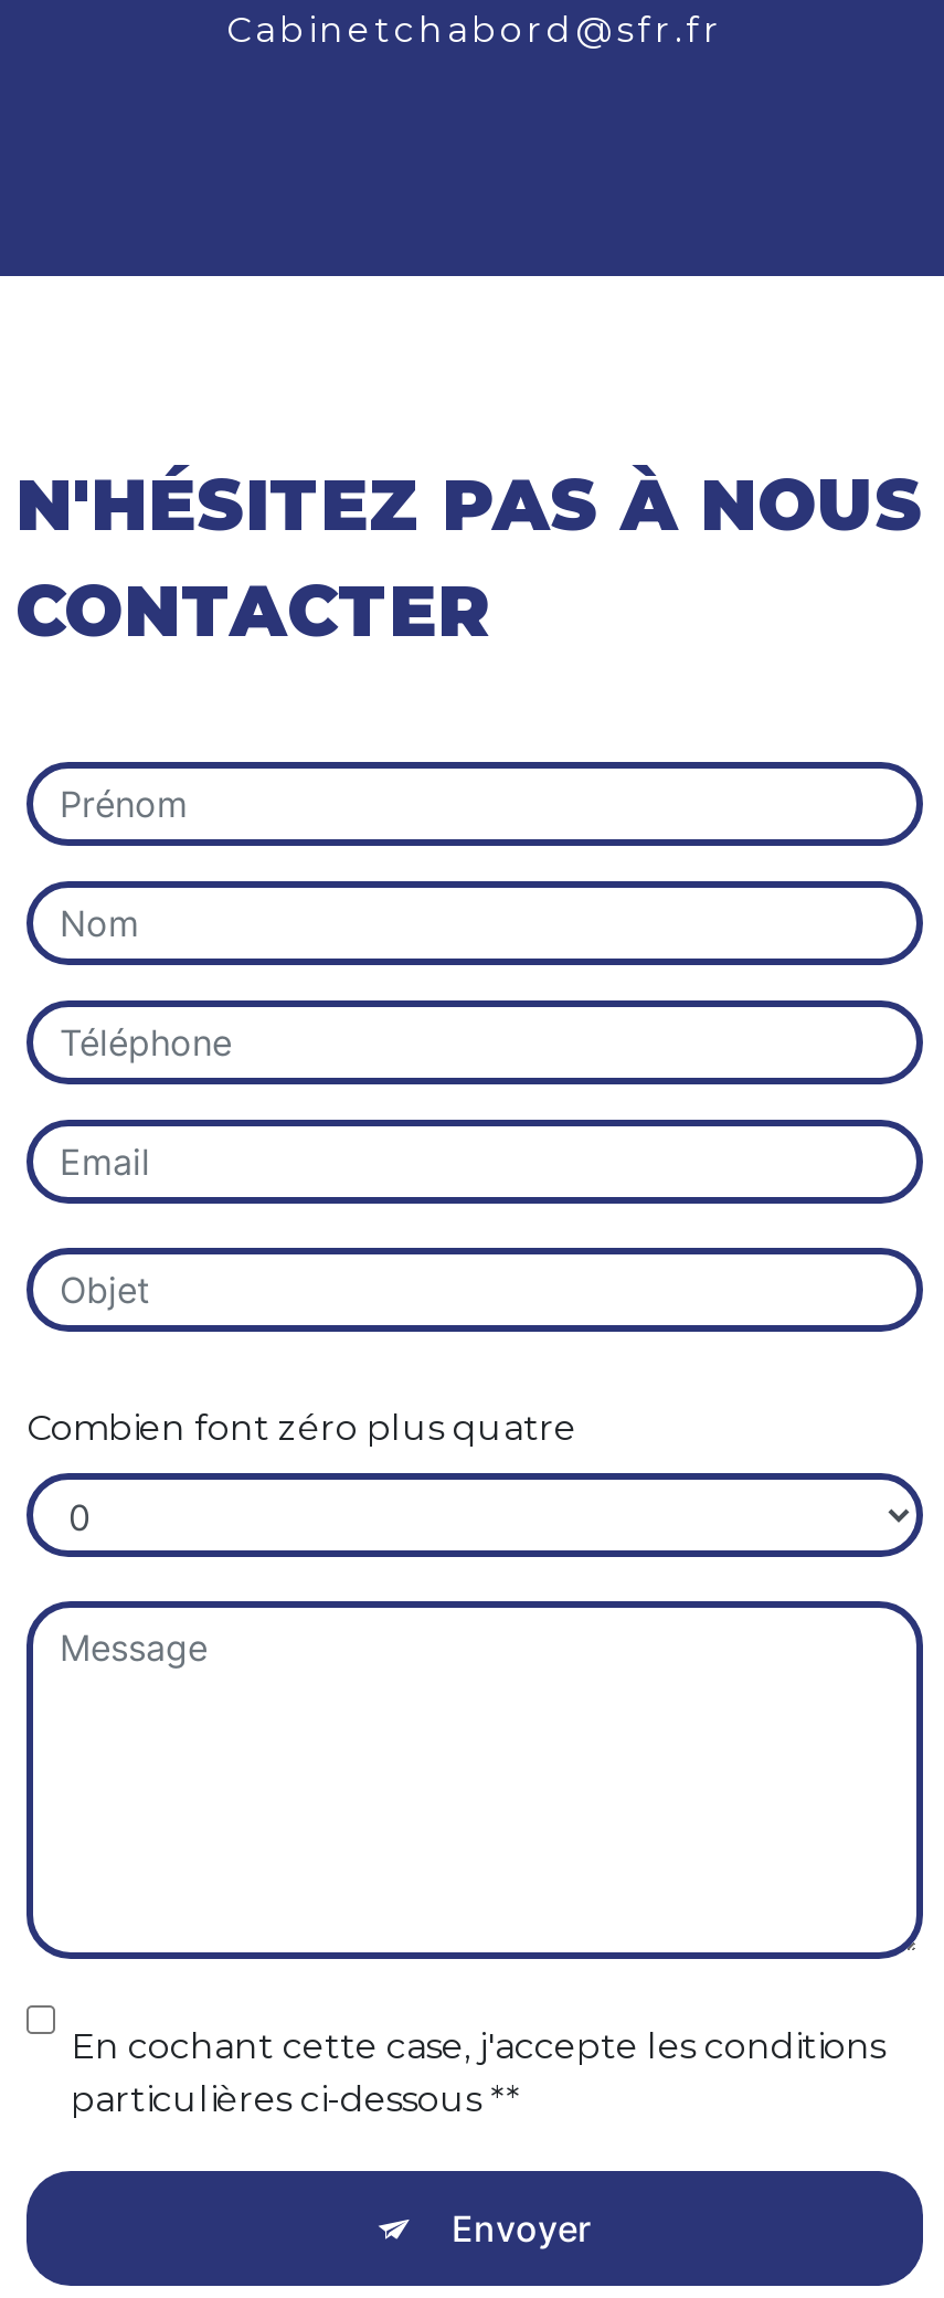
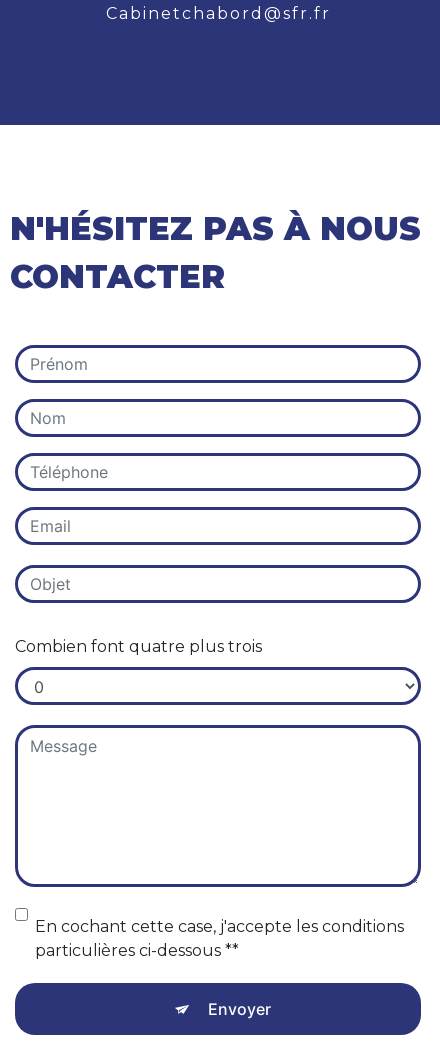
[26,1408,576,1449] Combien font zéro plus quatre -> [15,637,262,656] Combien font quatre plus trois

